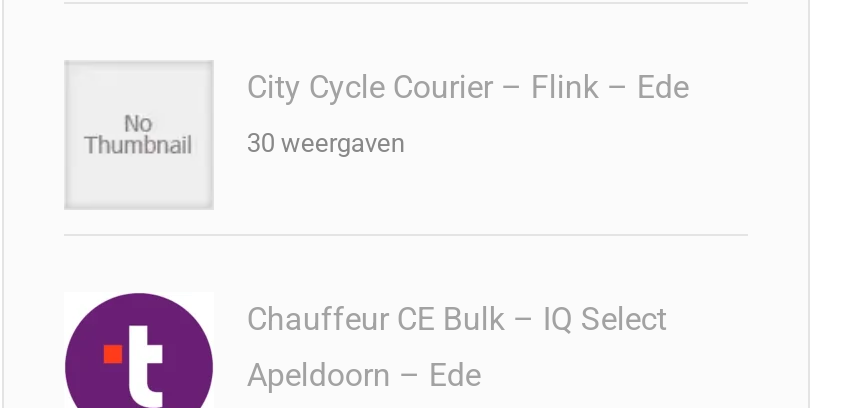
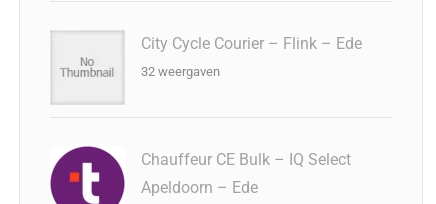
[247,128,405,158] 30 weergaven -> [141,64,220,79] 32 weergaven

